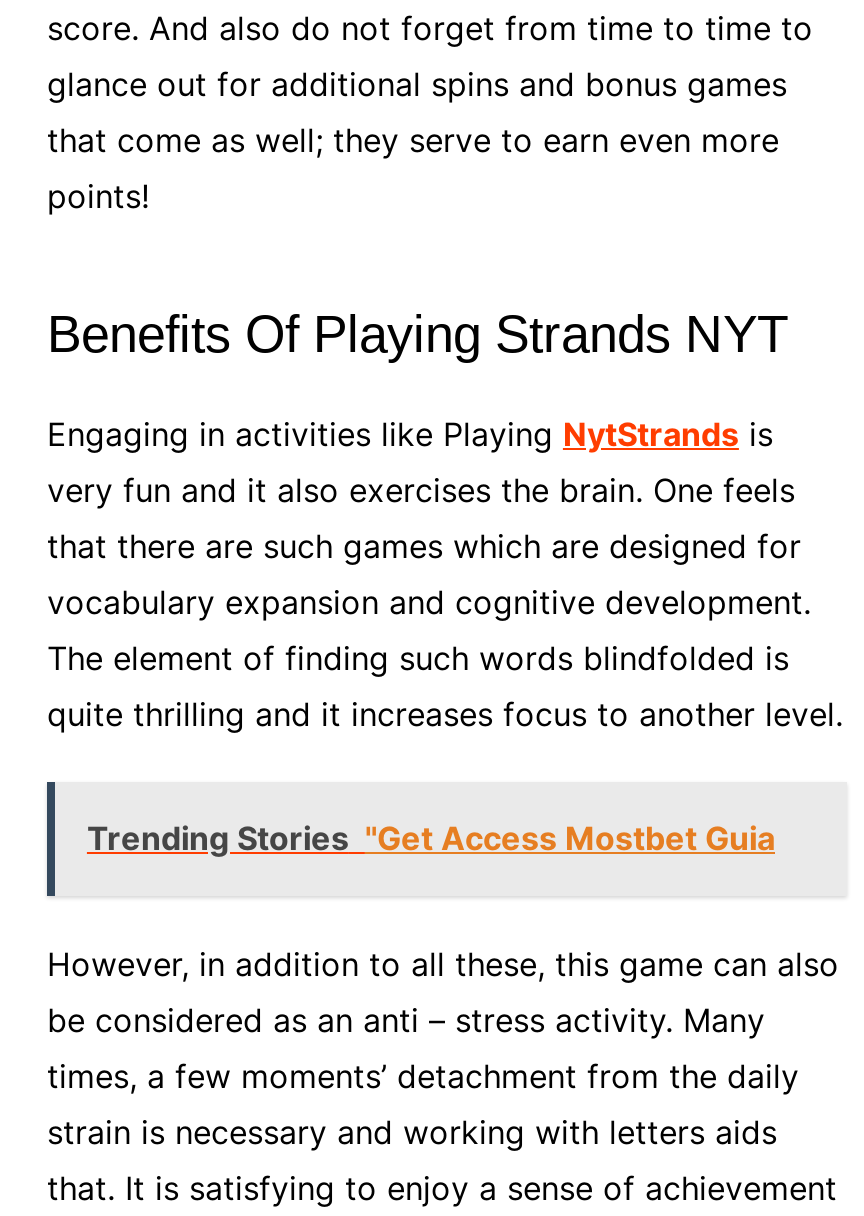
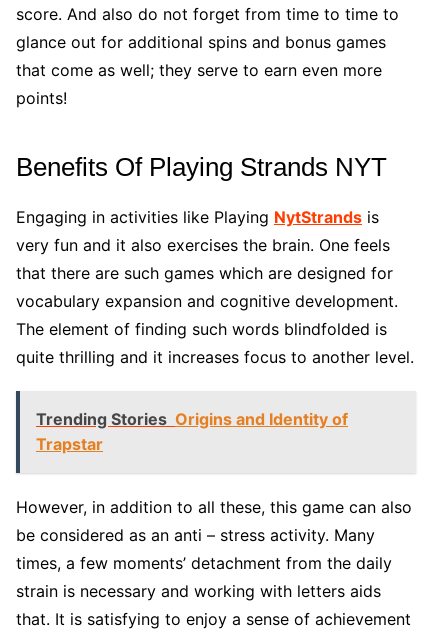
[87,818,775,858] Trending Stories "Get Access Mostbet Guia -> [36,409,348,454] Trending Stories Origins and Identity of | Trapstar

